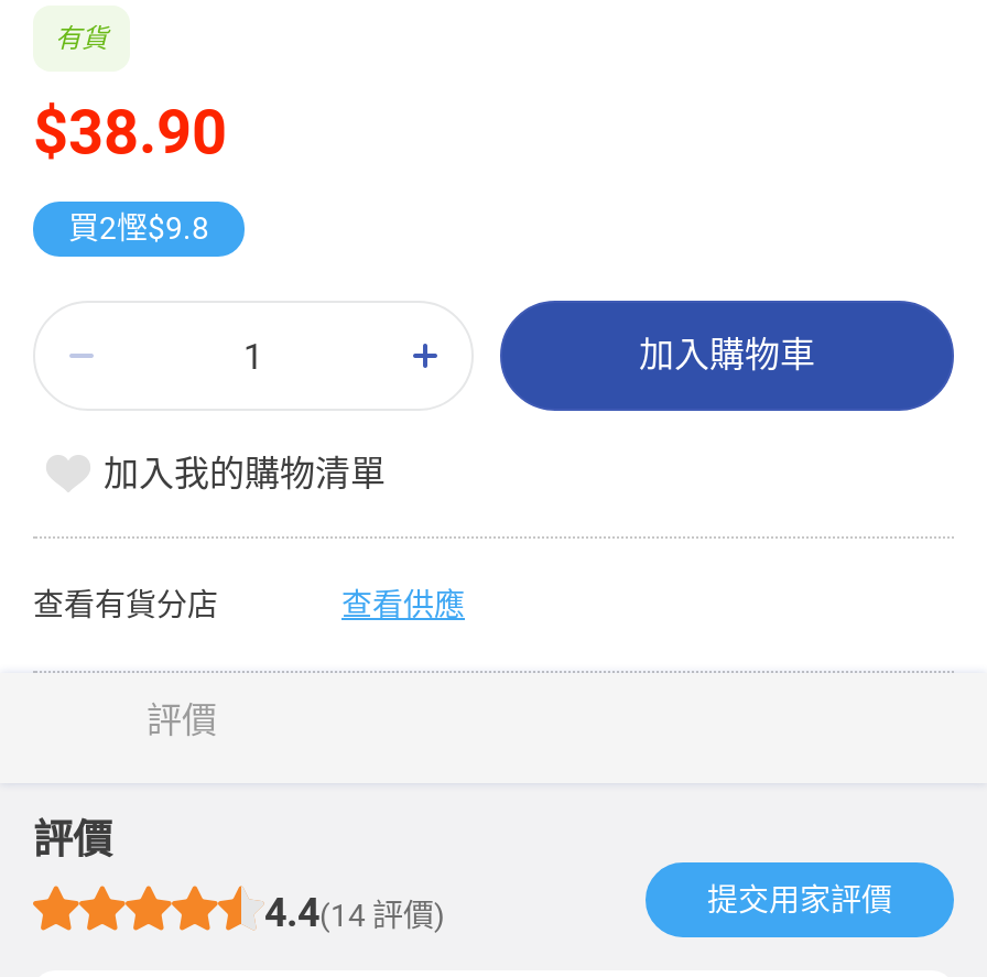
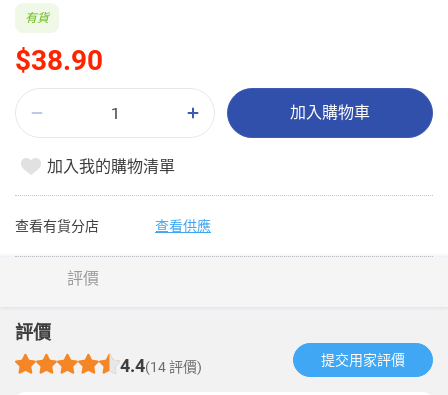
[68,210,209,246] 買2慳$9.8 -> none

